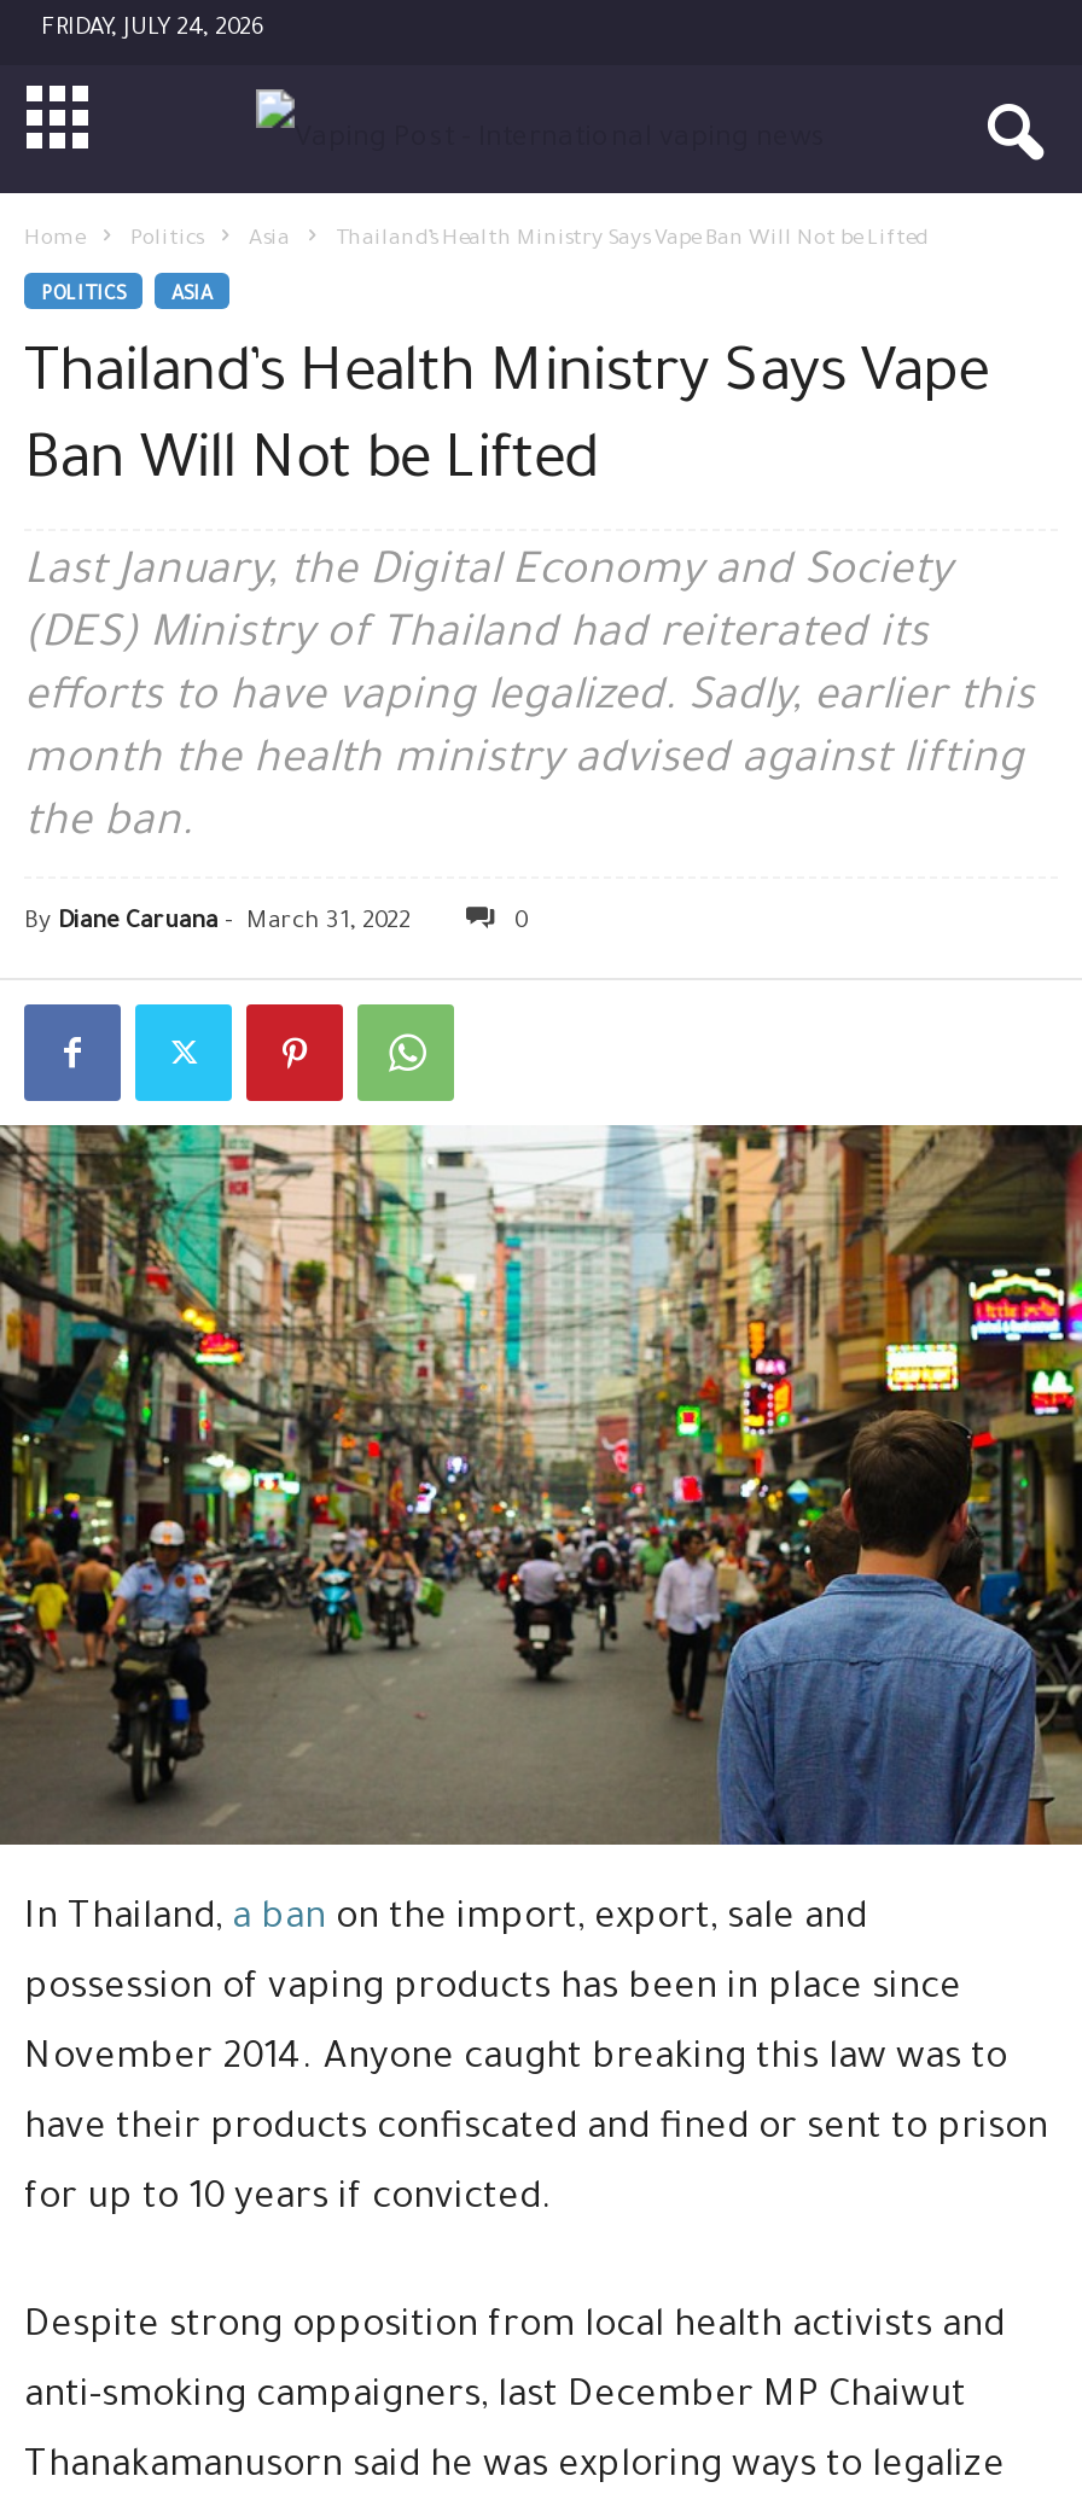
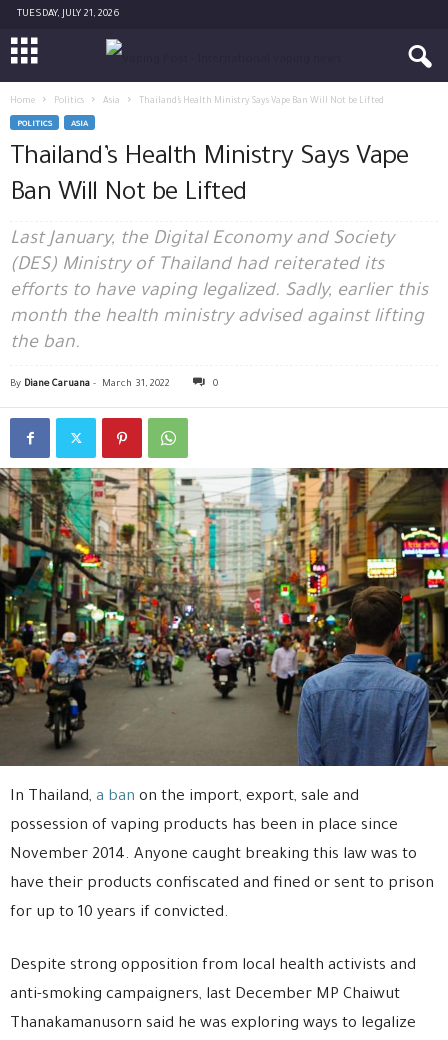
[41,17,268,43] FRIDAY, JULY 24, 2026 -> [17,9,120,20] TUESDAY, JULY 21, 2026

